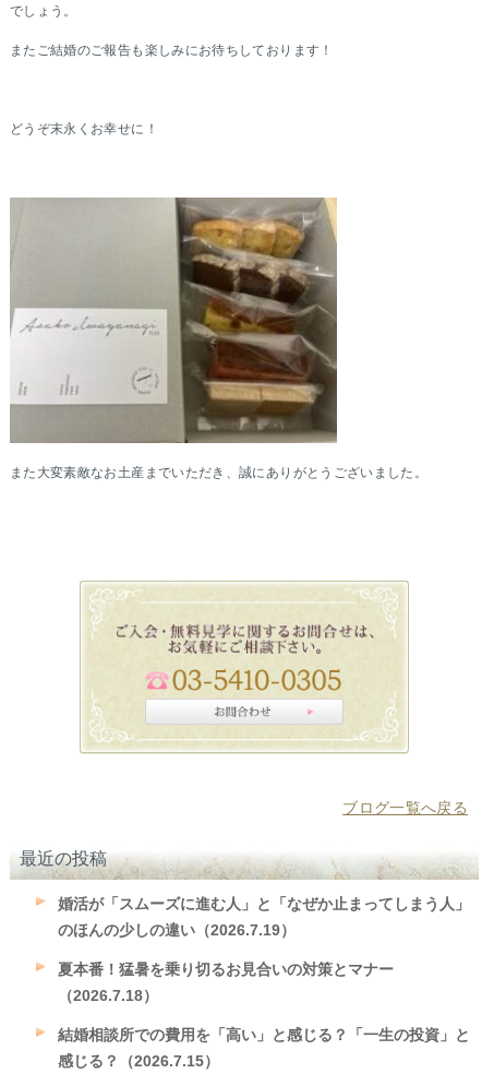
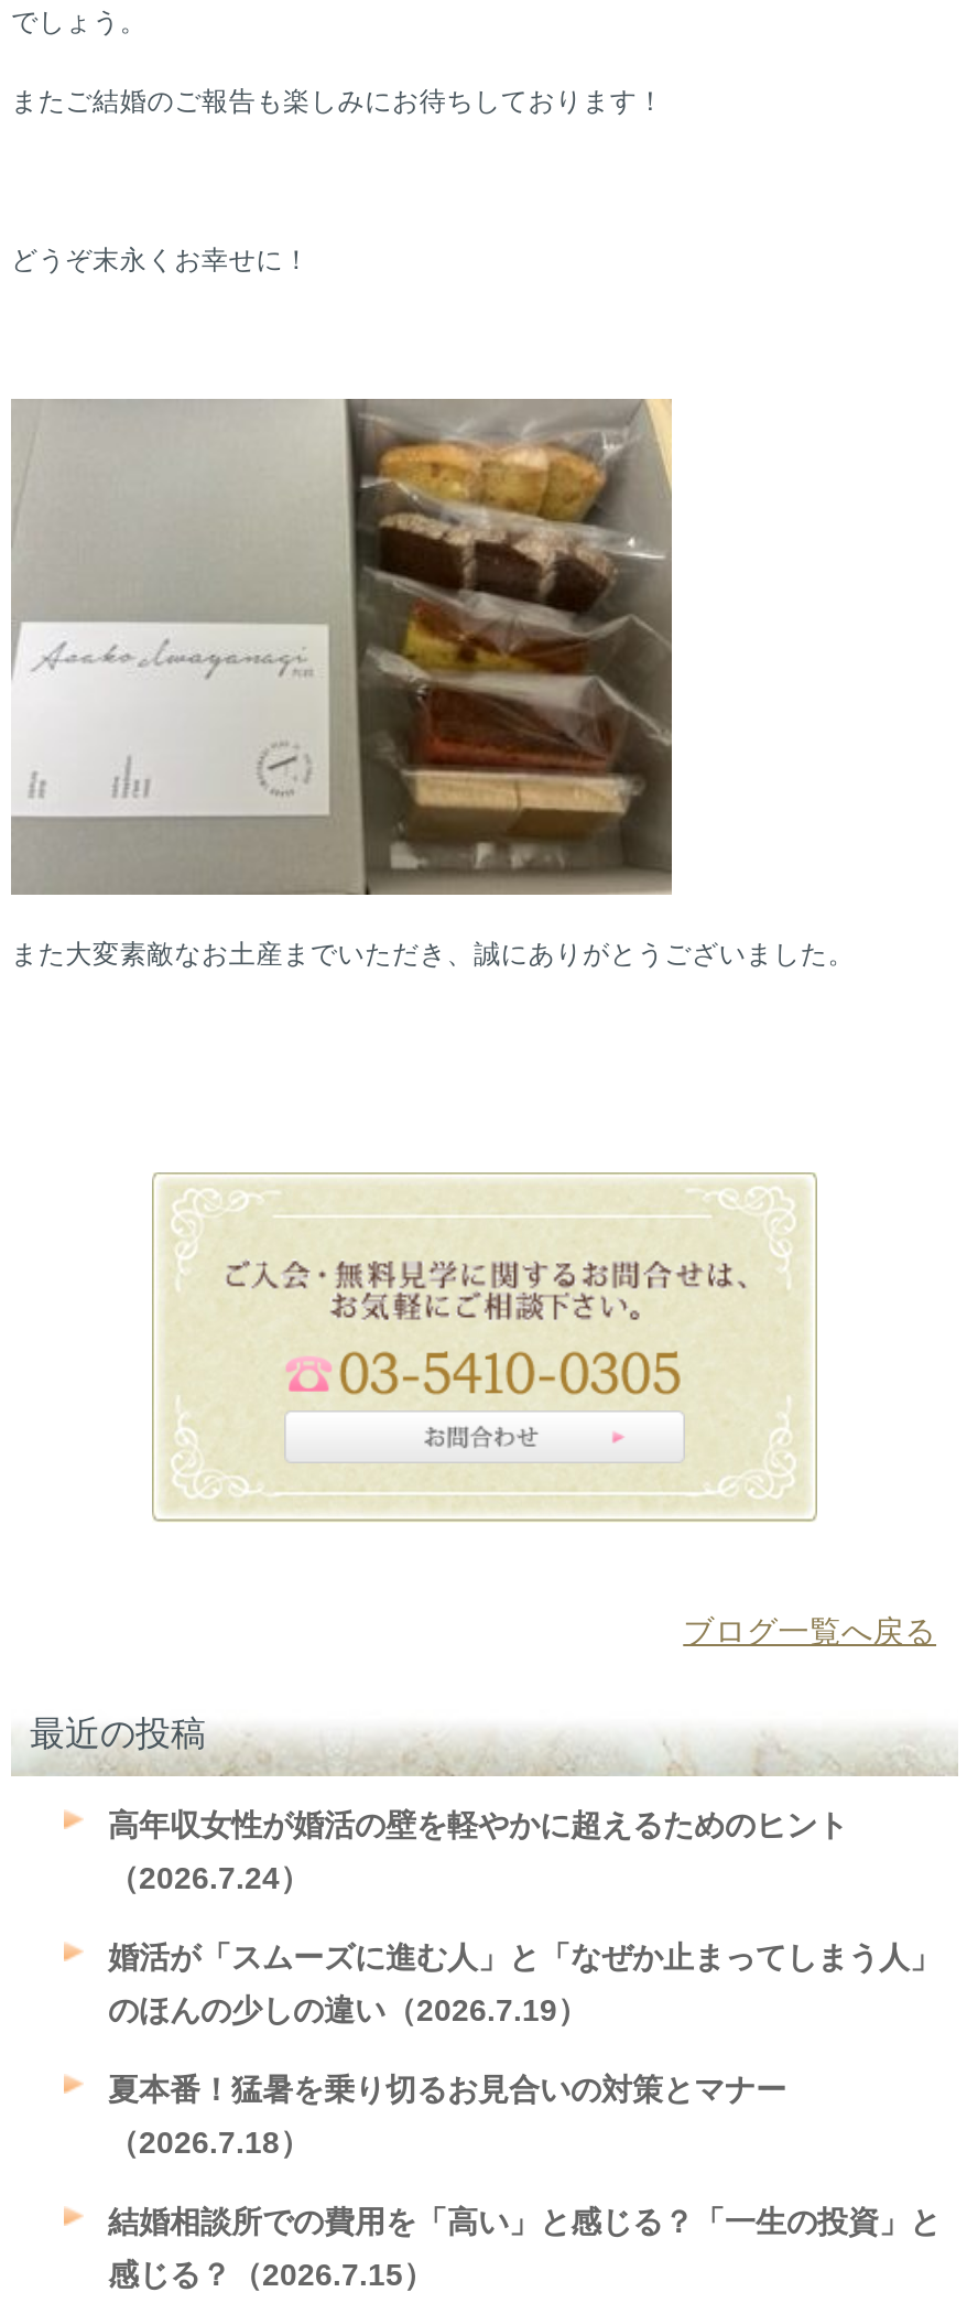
none -> [108,1806,848,1894] 高年収女性が婚活の壁を軽やかに超えるためのヒント | （2026.7.24）

